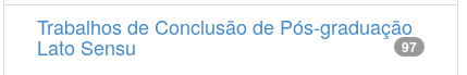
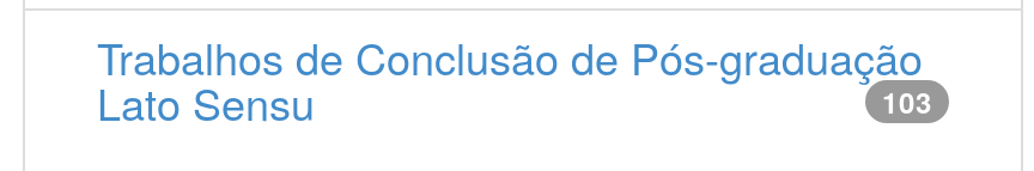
[402,37,417,56] 97 -> [882,80,932,123] 103

